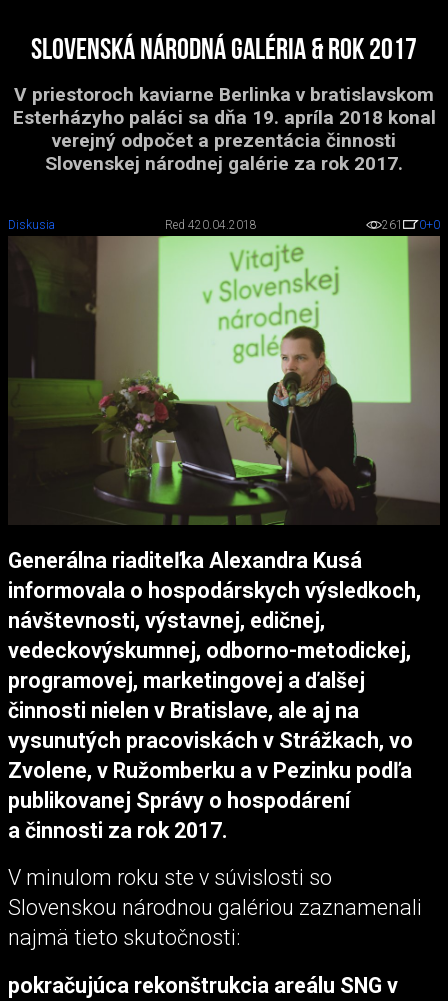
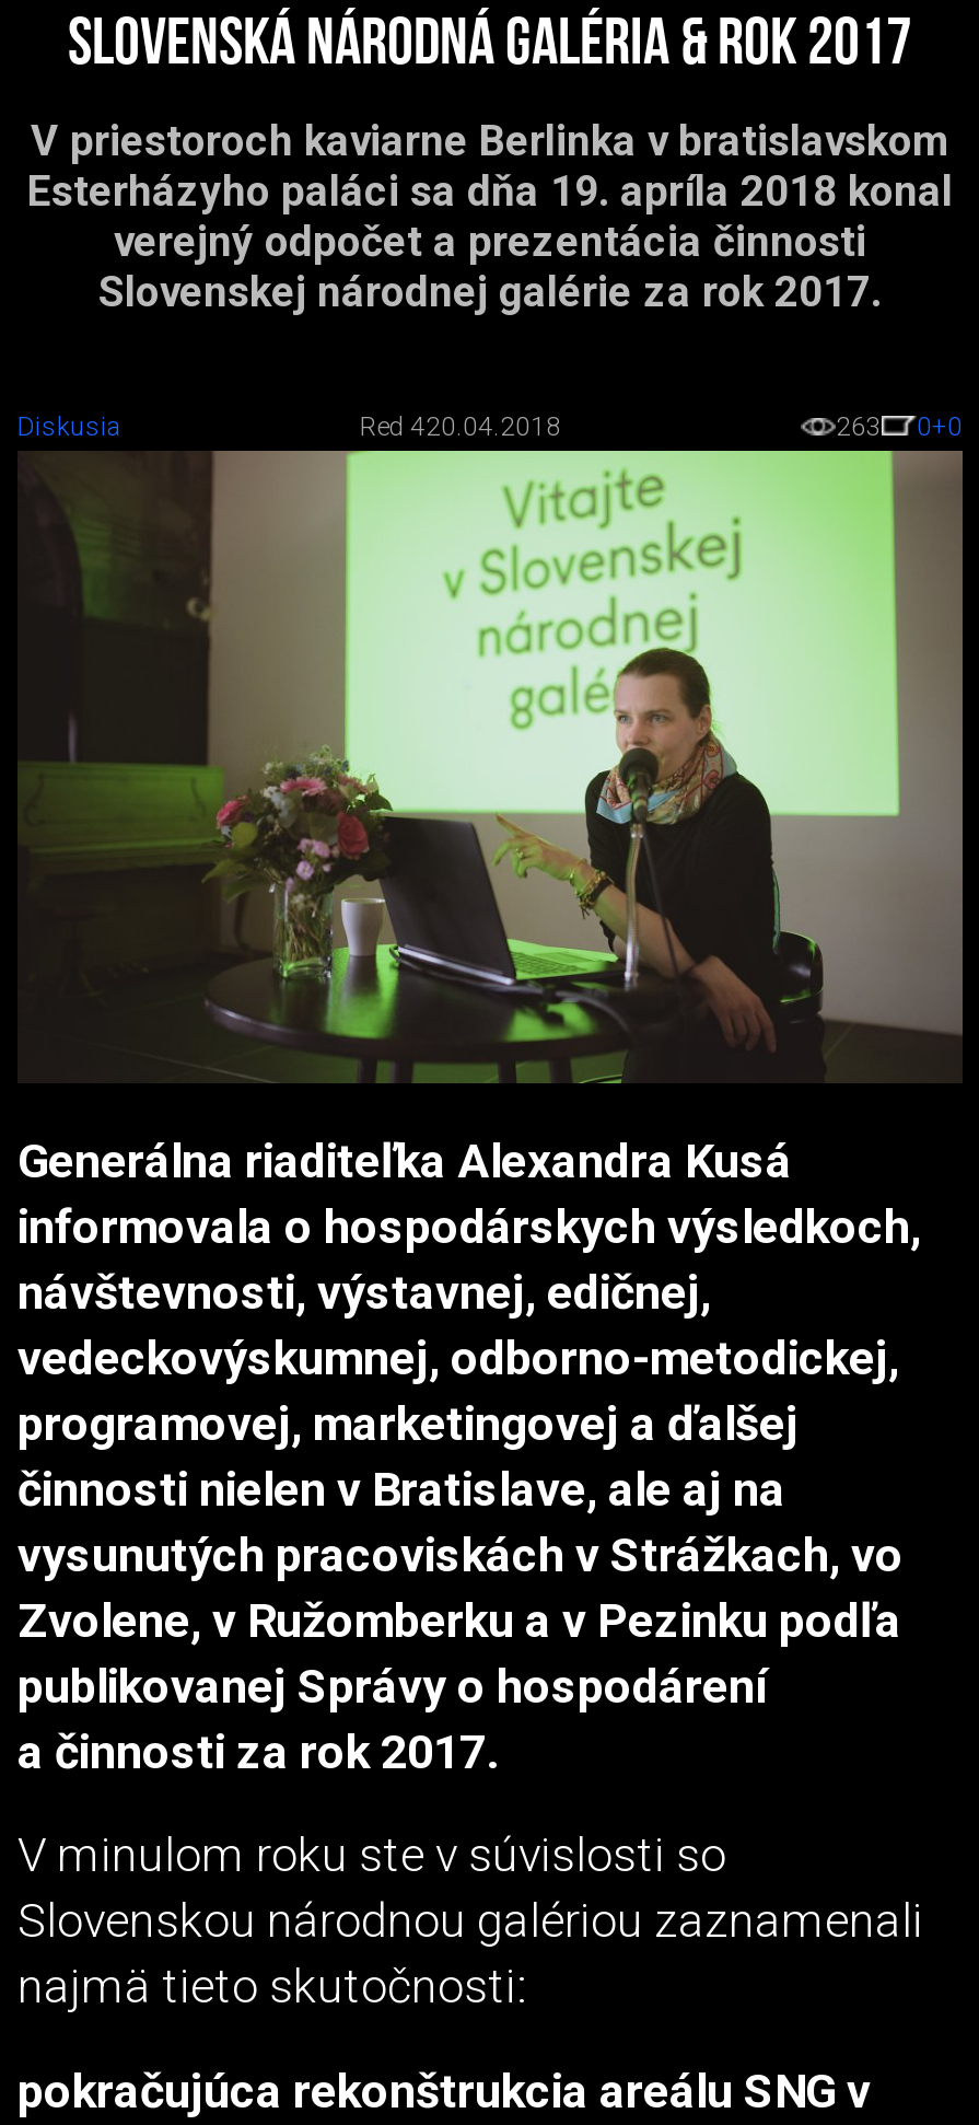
[382,218,440,232] 261 0+0 -> [836,412,963,443] 263 0+0

